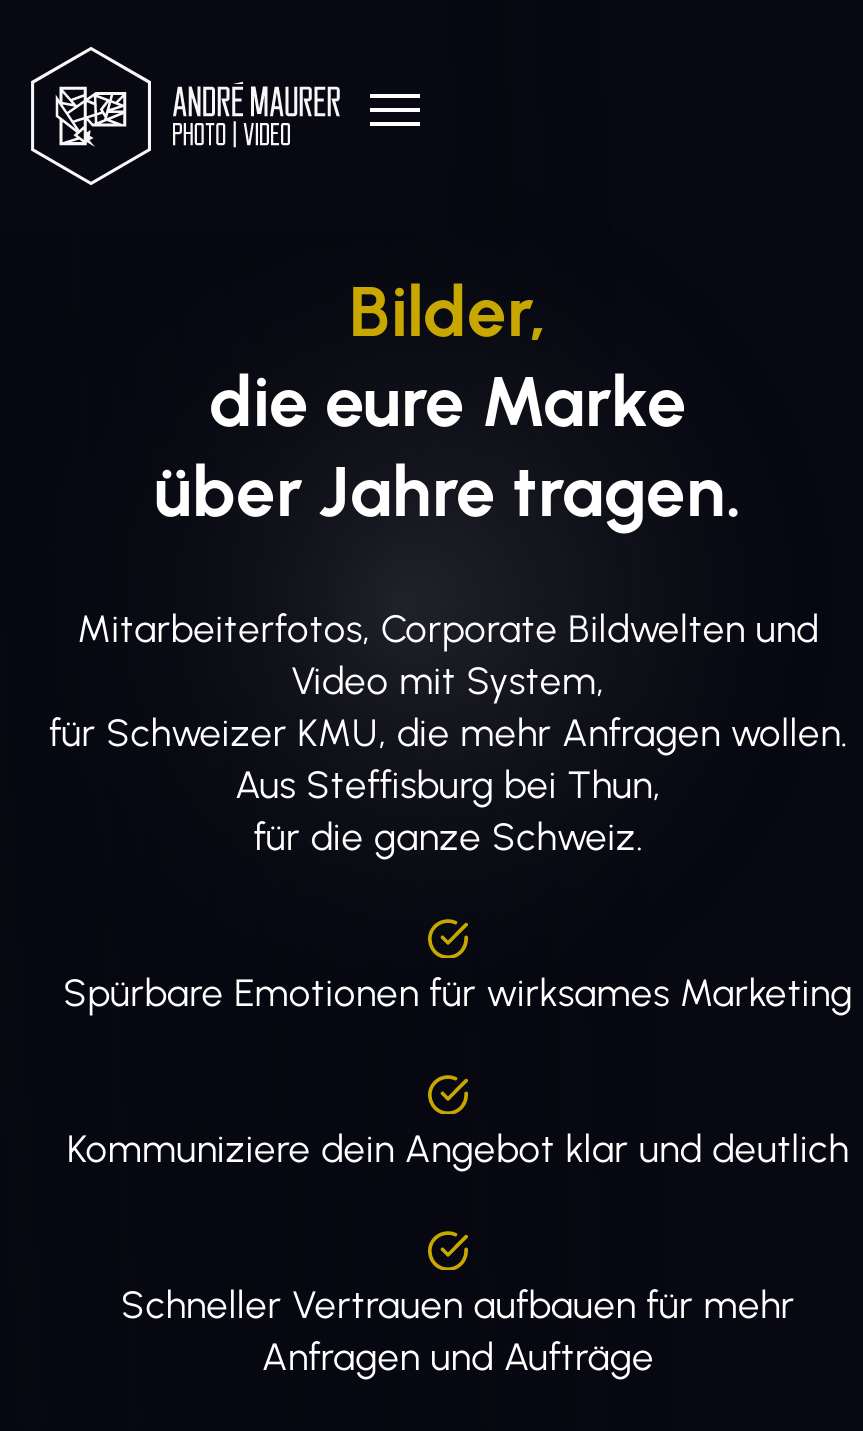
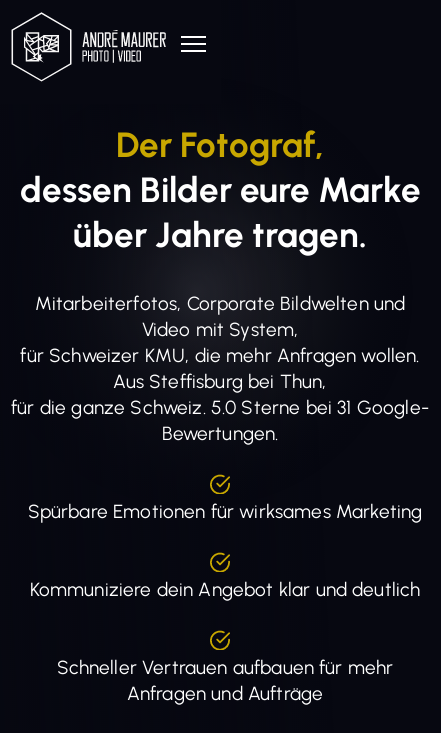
[209,270,687,444] Bilder, | die eure Marke -> [19,124,420,211] Der Fotograf, | dessen Bilder eure Marke
[253,814,643,860] für die ganze Schweiz. -> [11,396,429,445] für die ganze Schweiz. 5.0 Sterne bei 31 Google- | Bewertungen.

